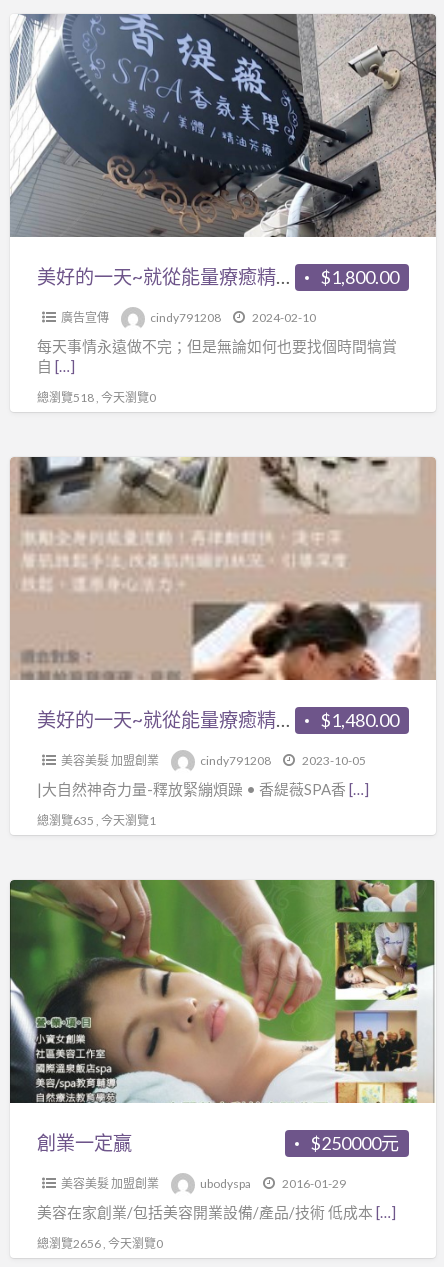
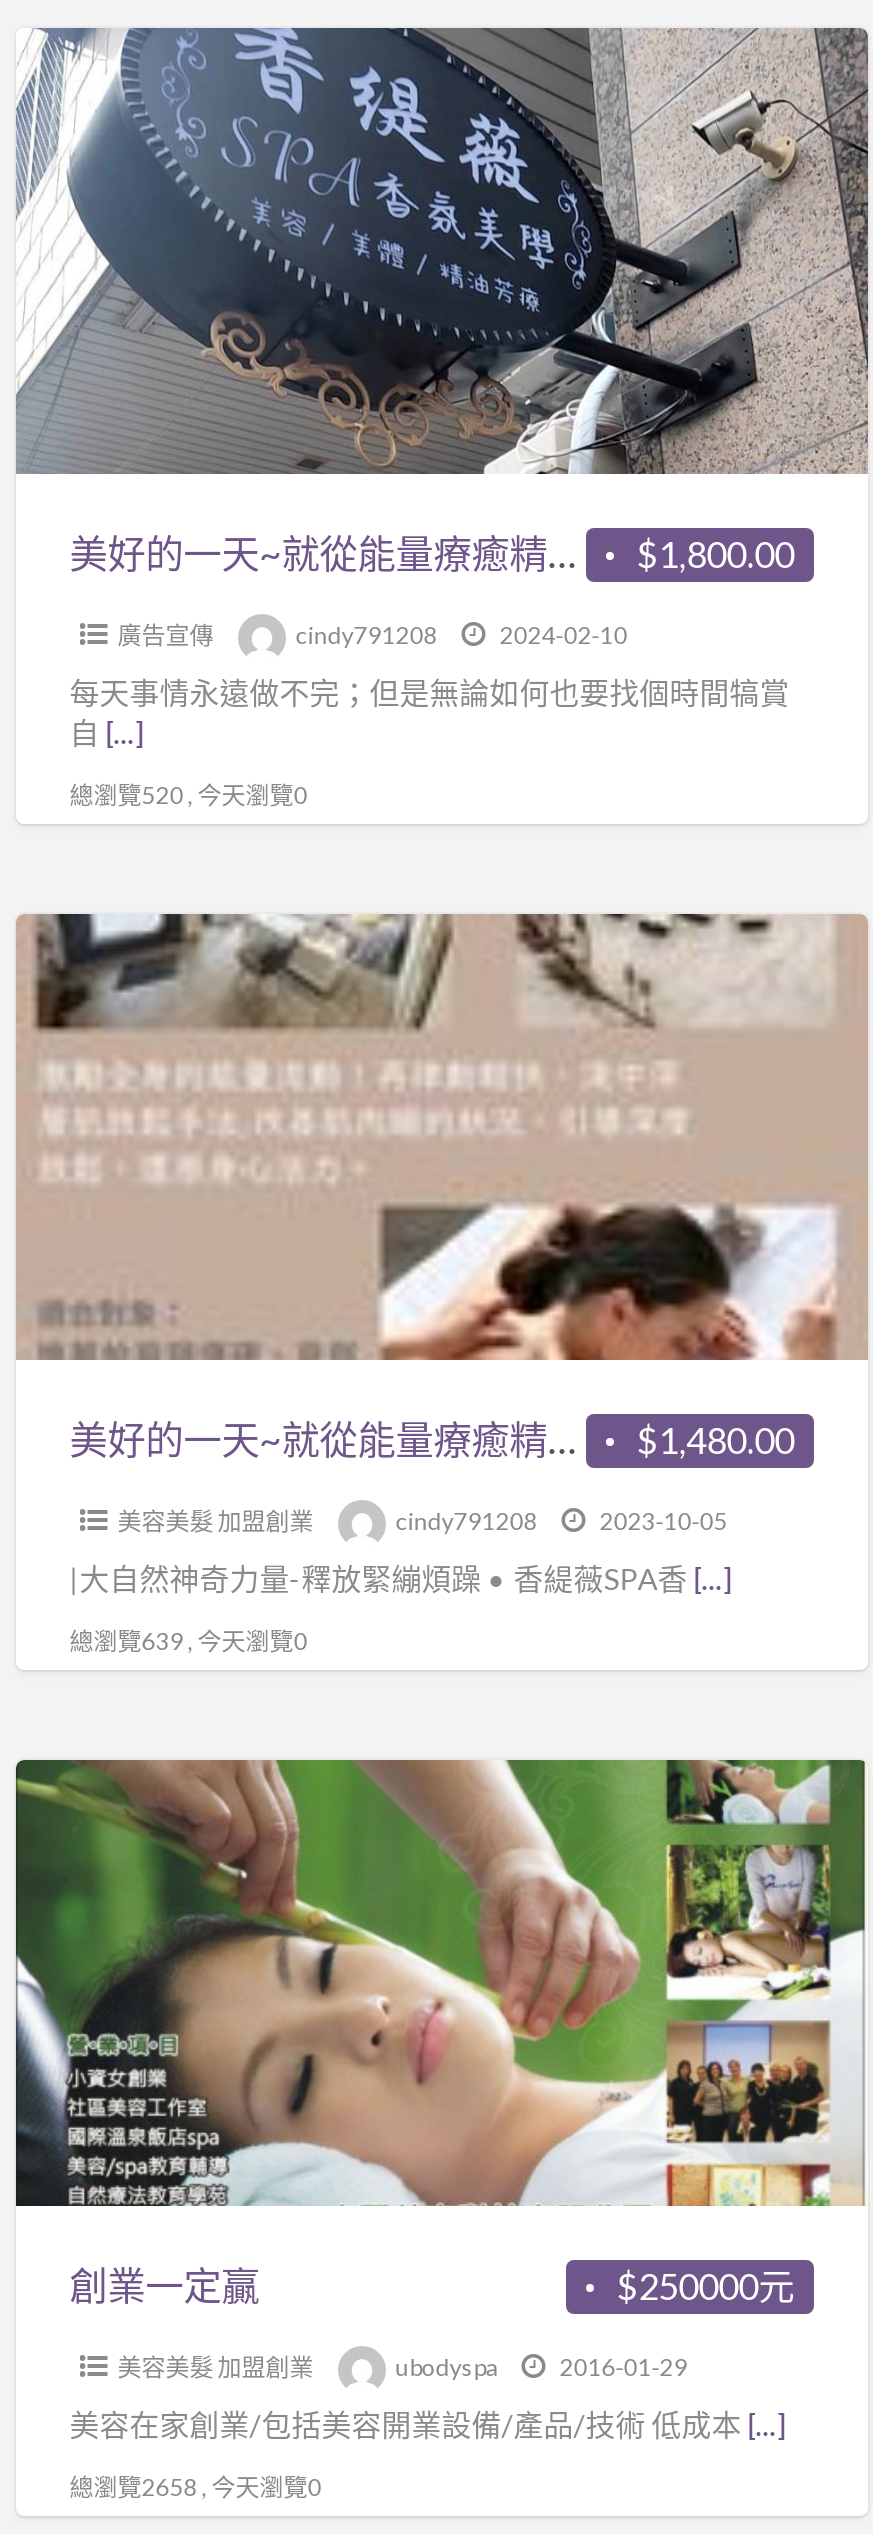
[37,390,156,405] 總瀏覽518 , 今天瀏覽0 -> [69,779,307,809] 總瀏覽520 , 今天瀏覽0
[37,813,156,828] 總瀏覽635 , 今天瀏覽1 -> [69,1625,307,1655] 總瀏覽639 , 今天瀏覽0
[37,1236,163,1251] 總瀏覽2656 , 今天瀏覽0 -> [69,2471,321,2501] 總瀏覽2658 , 今天瀏覽0

